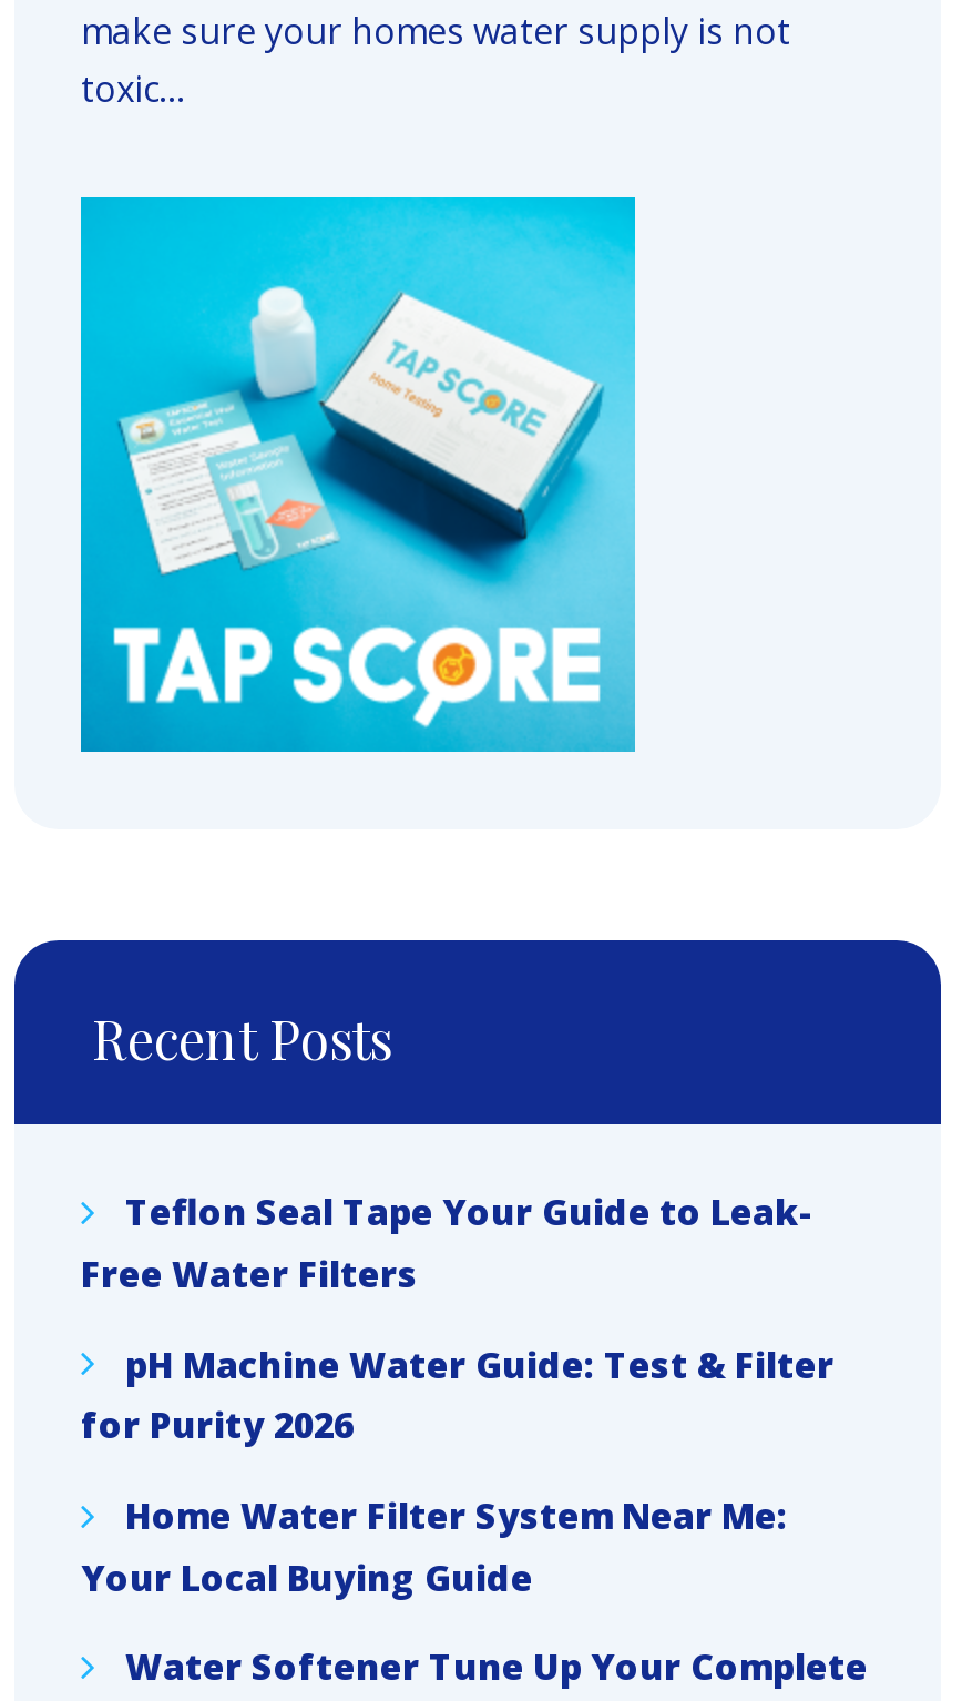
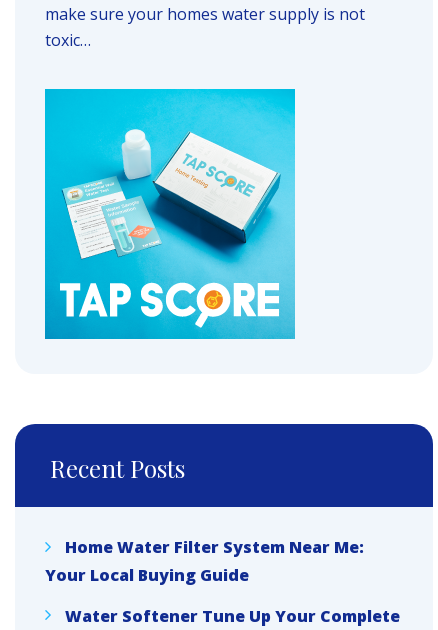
[81,1188,835,1450] Teflon Seal Tape Your Guide to Leak- | Free Water Filters | pH Machine Water Guide: Test & Filter | for Purity 2026 -> none

